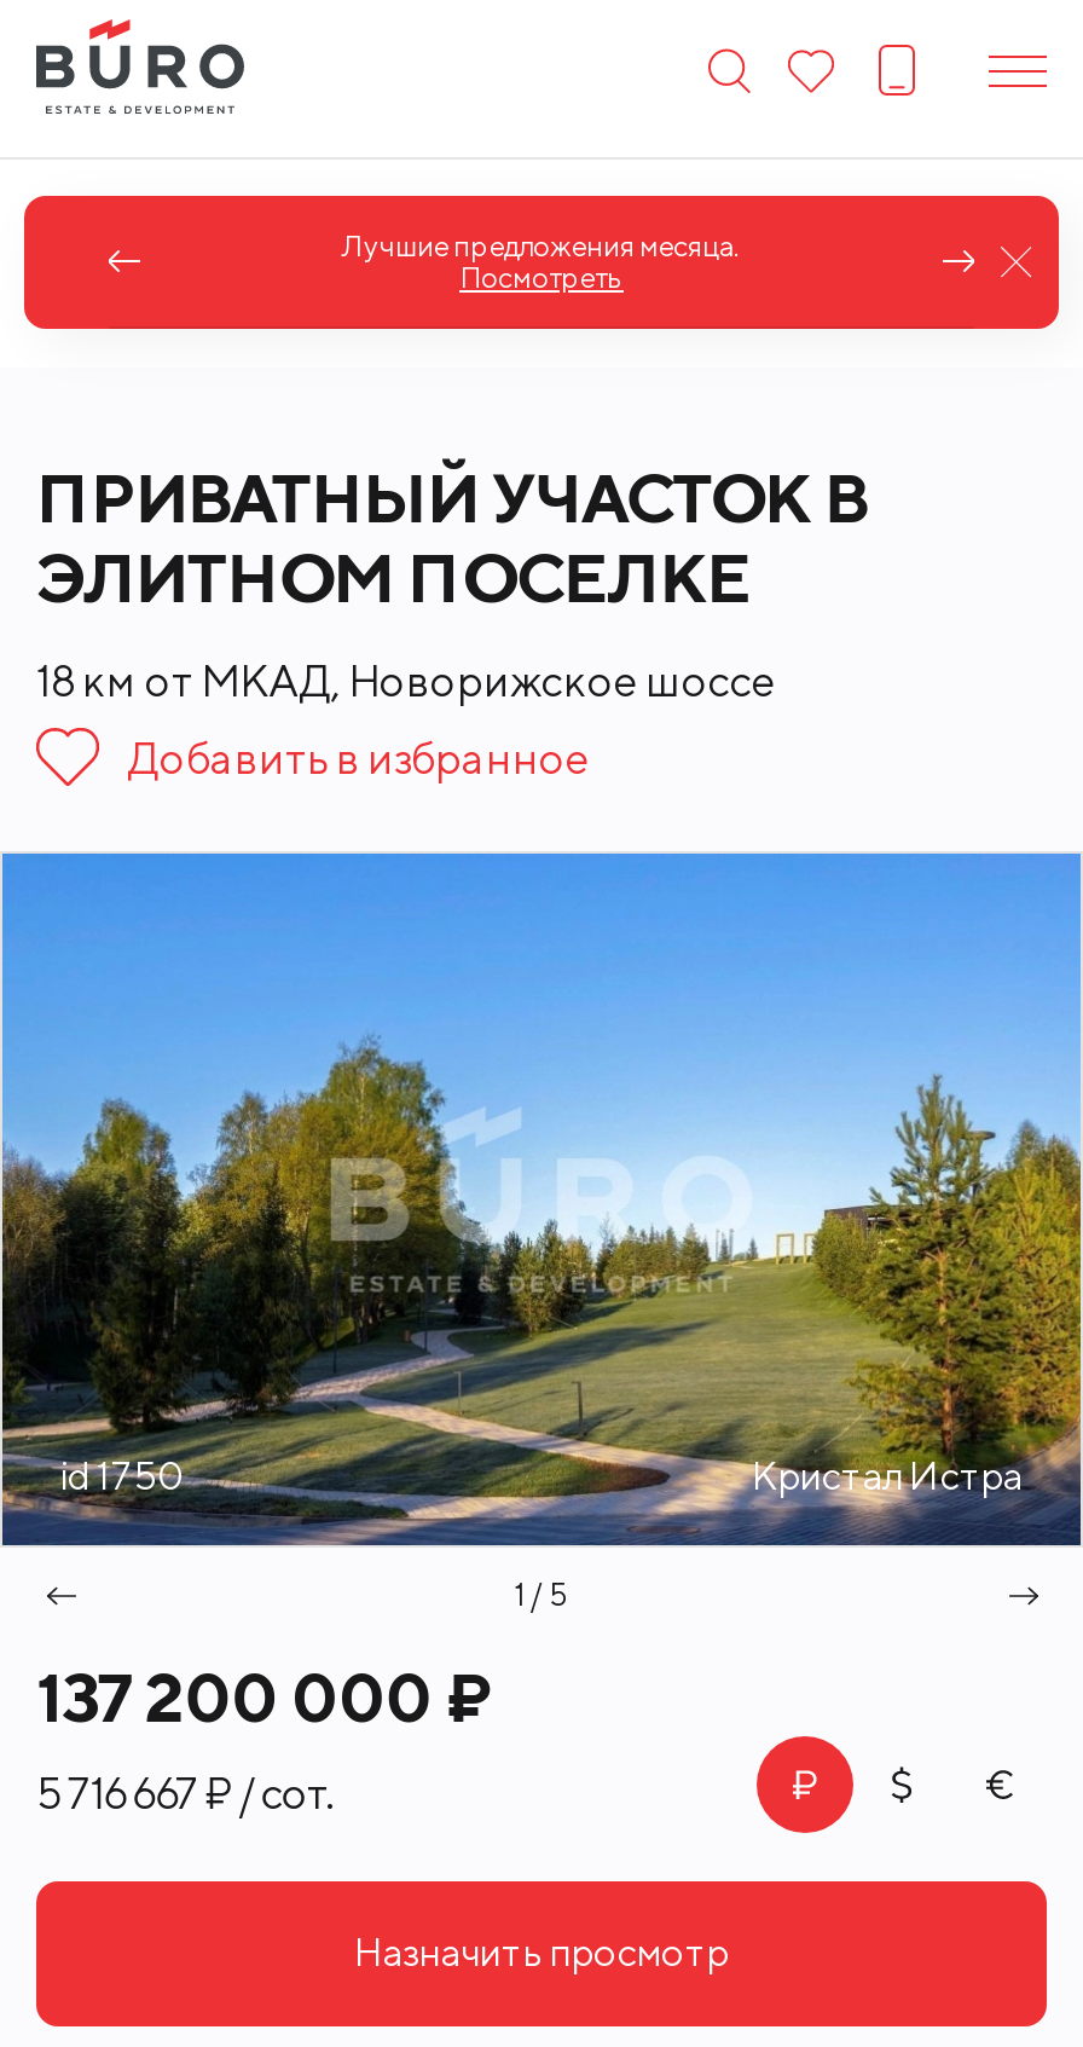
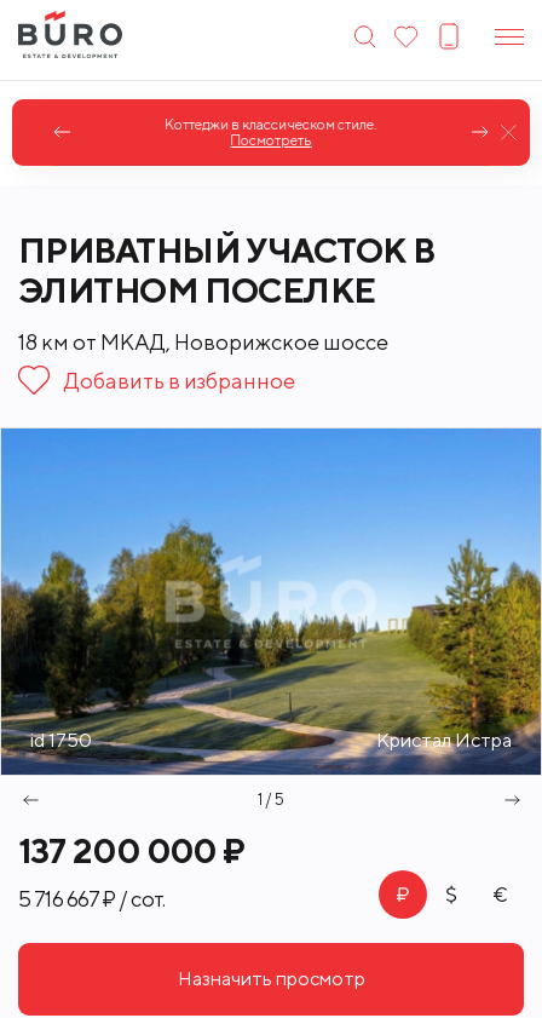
[342,227,741,264] Лучшие предложения месяца. -> [165,115,377,133] Коттеджи в классическом стиле.

